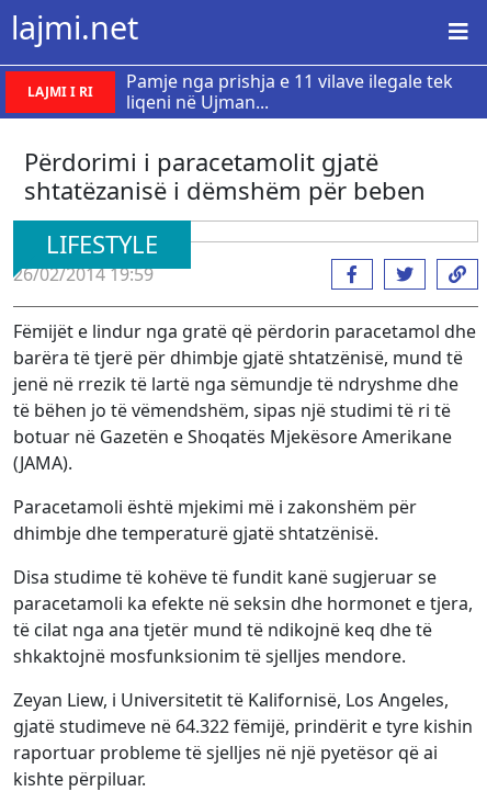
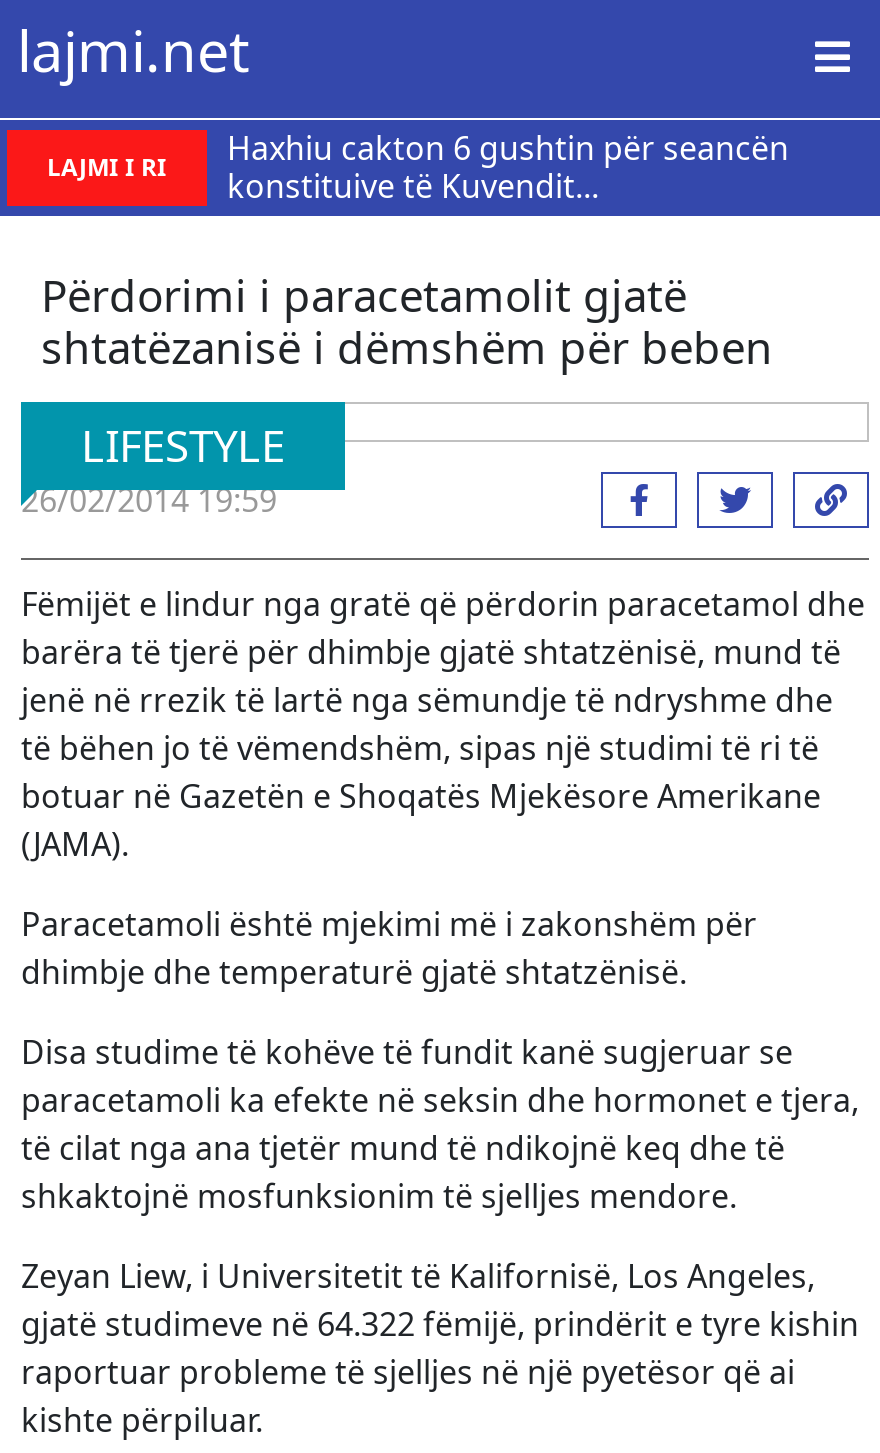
[126,69,453,114] Pamje nga prishja e 11 vilave ilegale tek | liqeni në Ujman... -> [227,126,789,208] Haxhiu cakton 6 gushtin për seancën | konstituive të Kuvendit...

